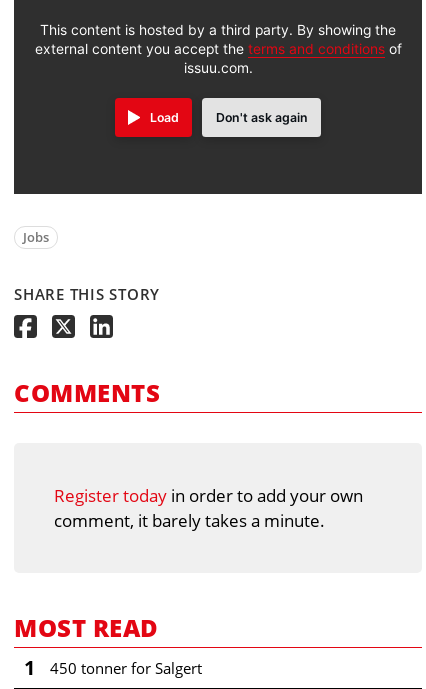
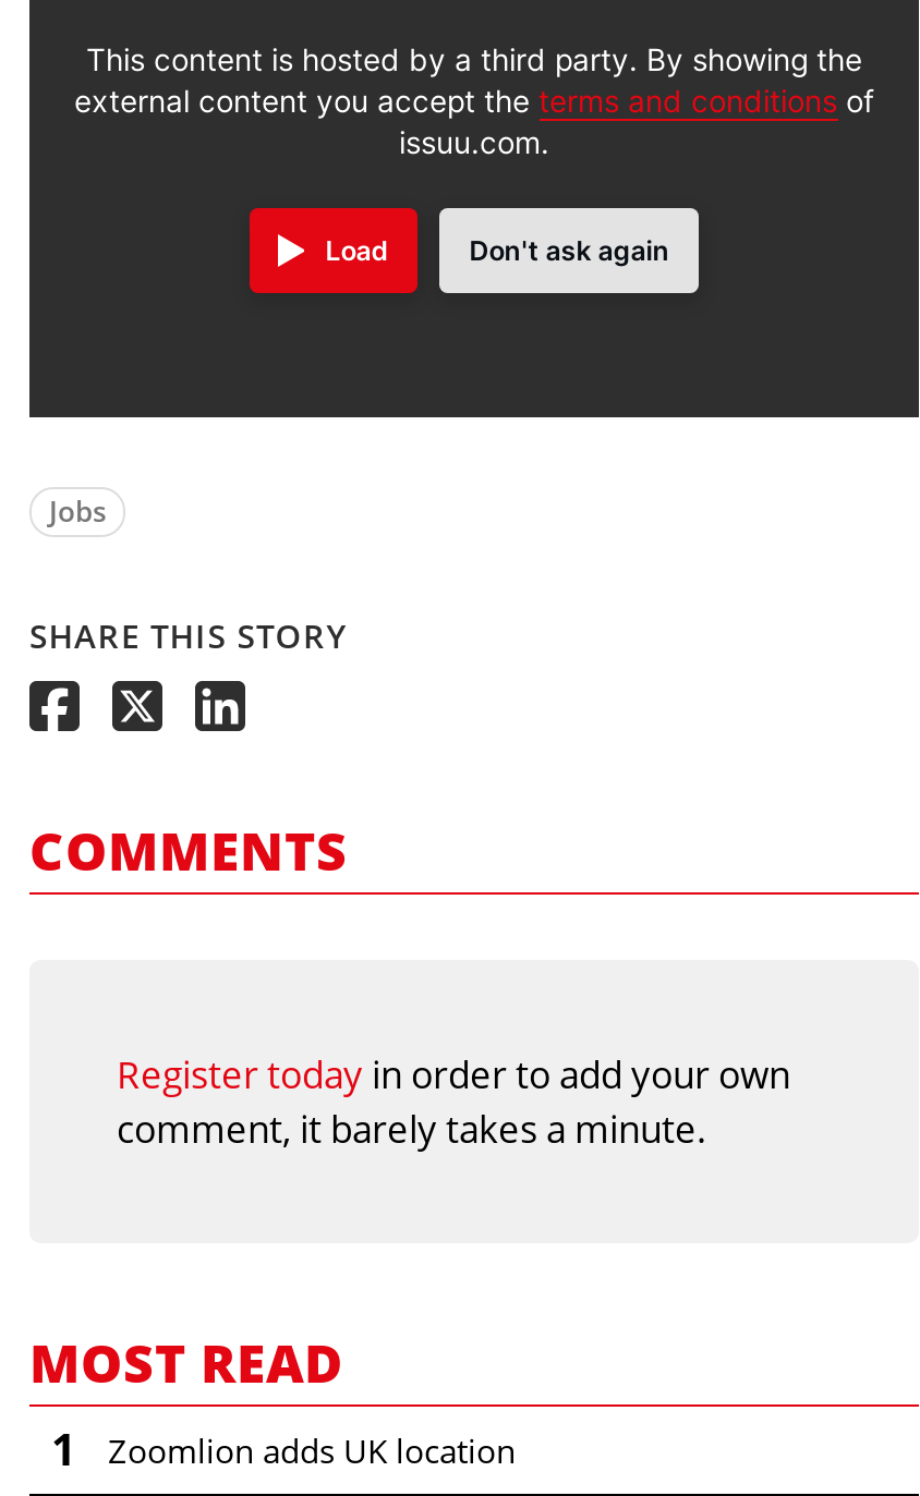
[50,658,202,678] 450 tonner for Salgert -> [108,1428,516,1471] Zoomlion adds UK location

